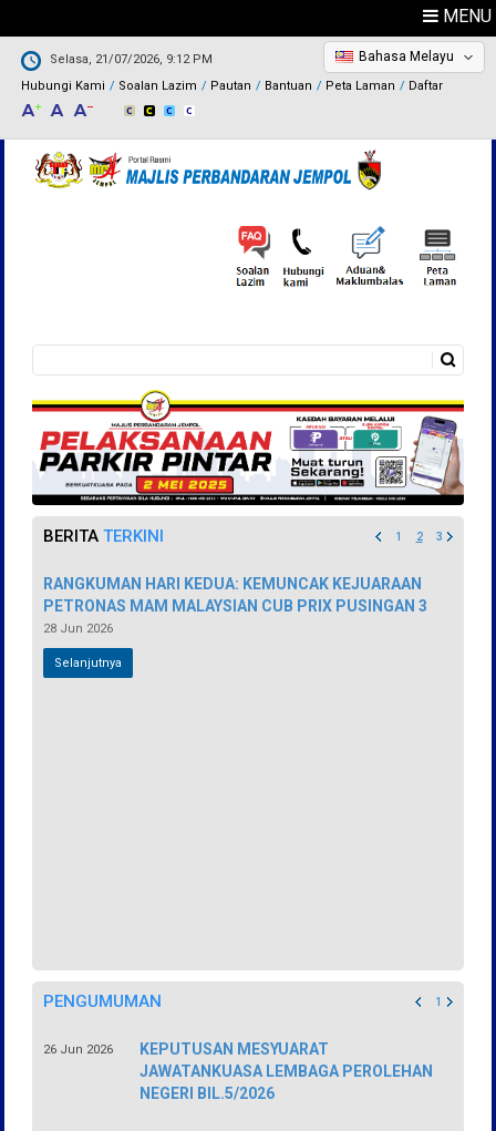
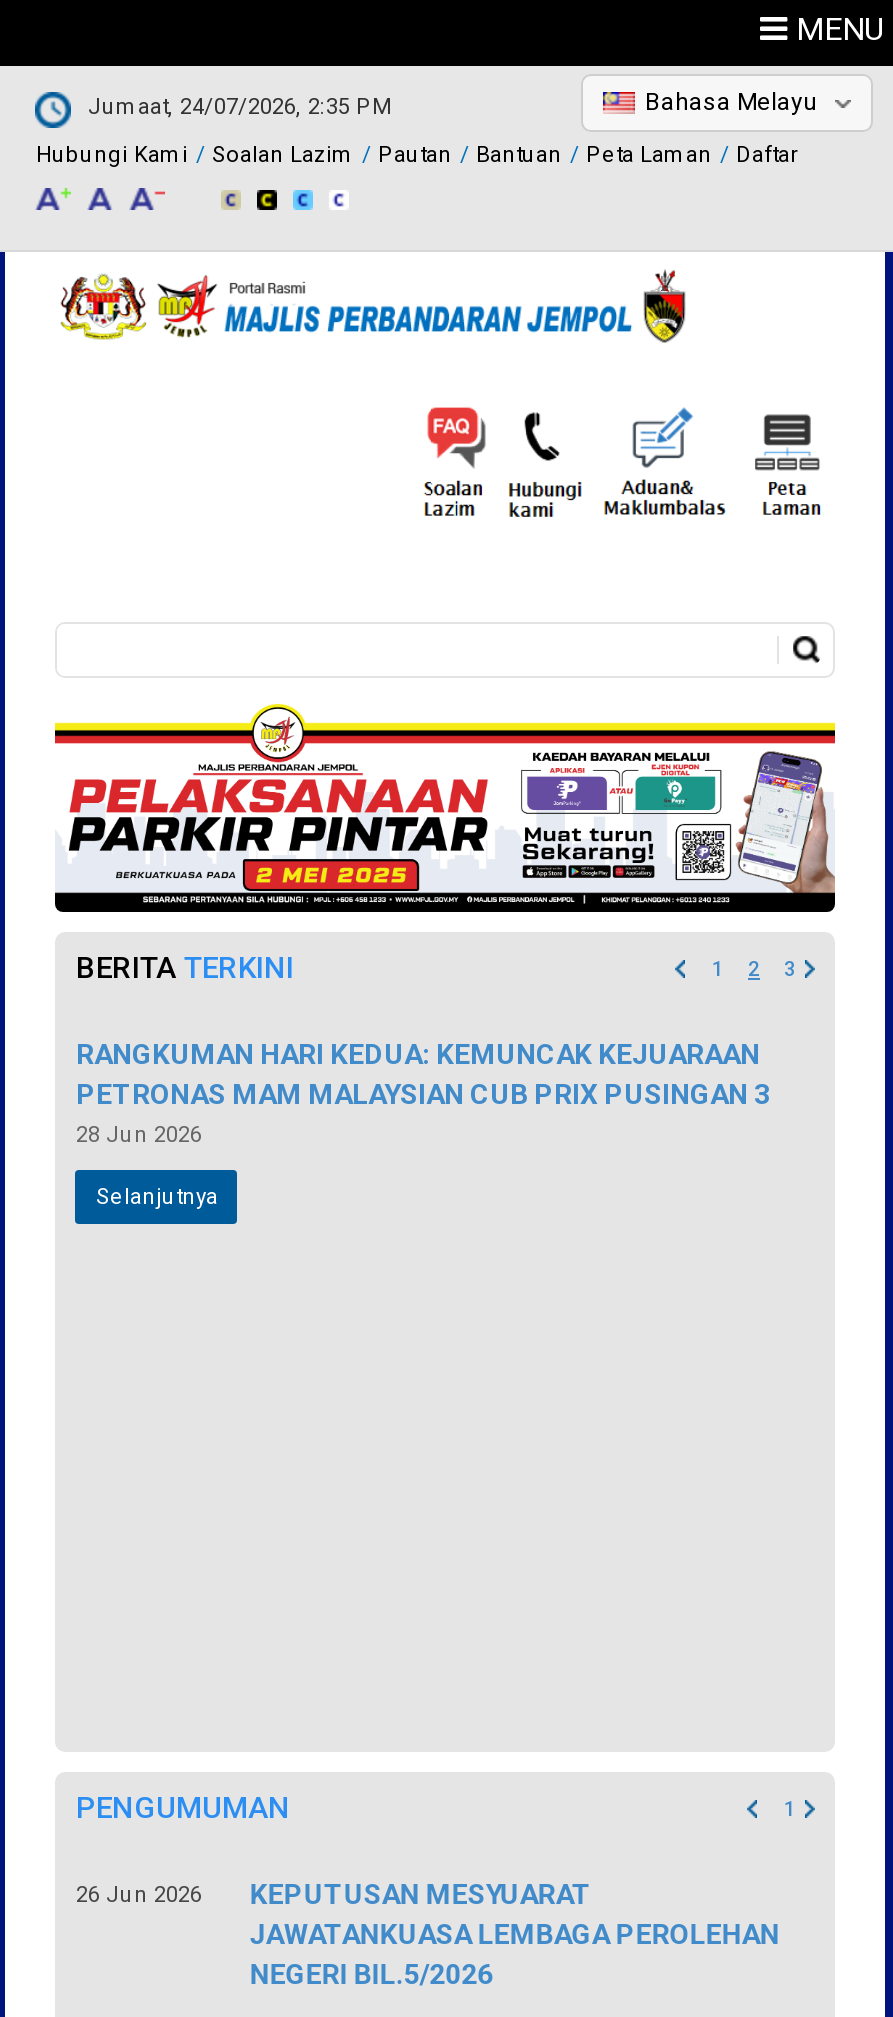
[50,52,213,67] Selasa, 21/07/2026, 9:12 PM -> [88,95,392,121] Jumaat, 24/07/2026, 2:35 PM

